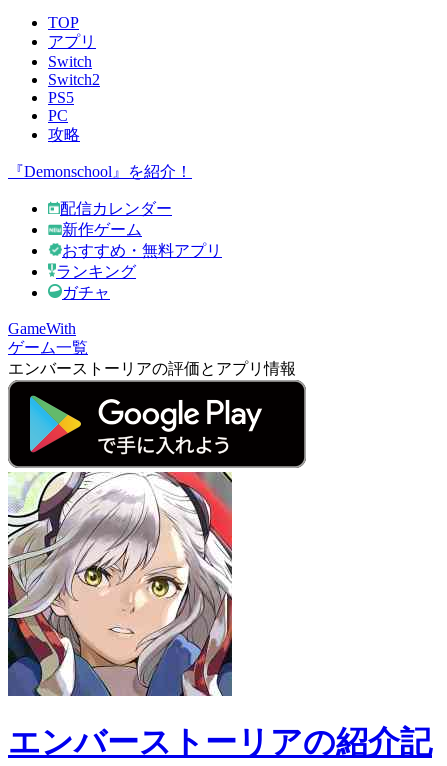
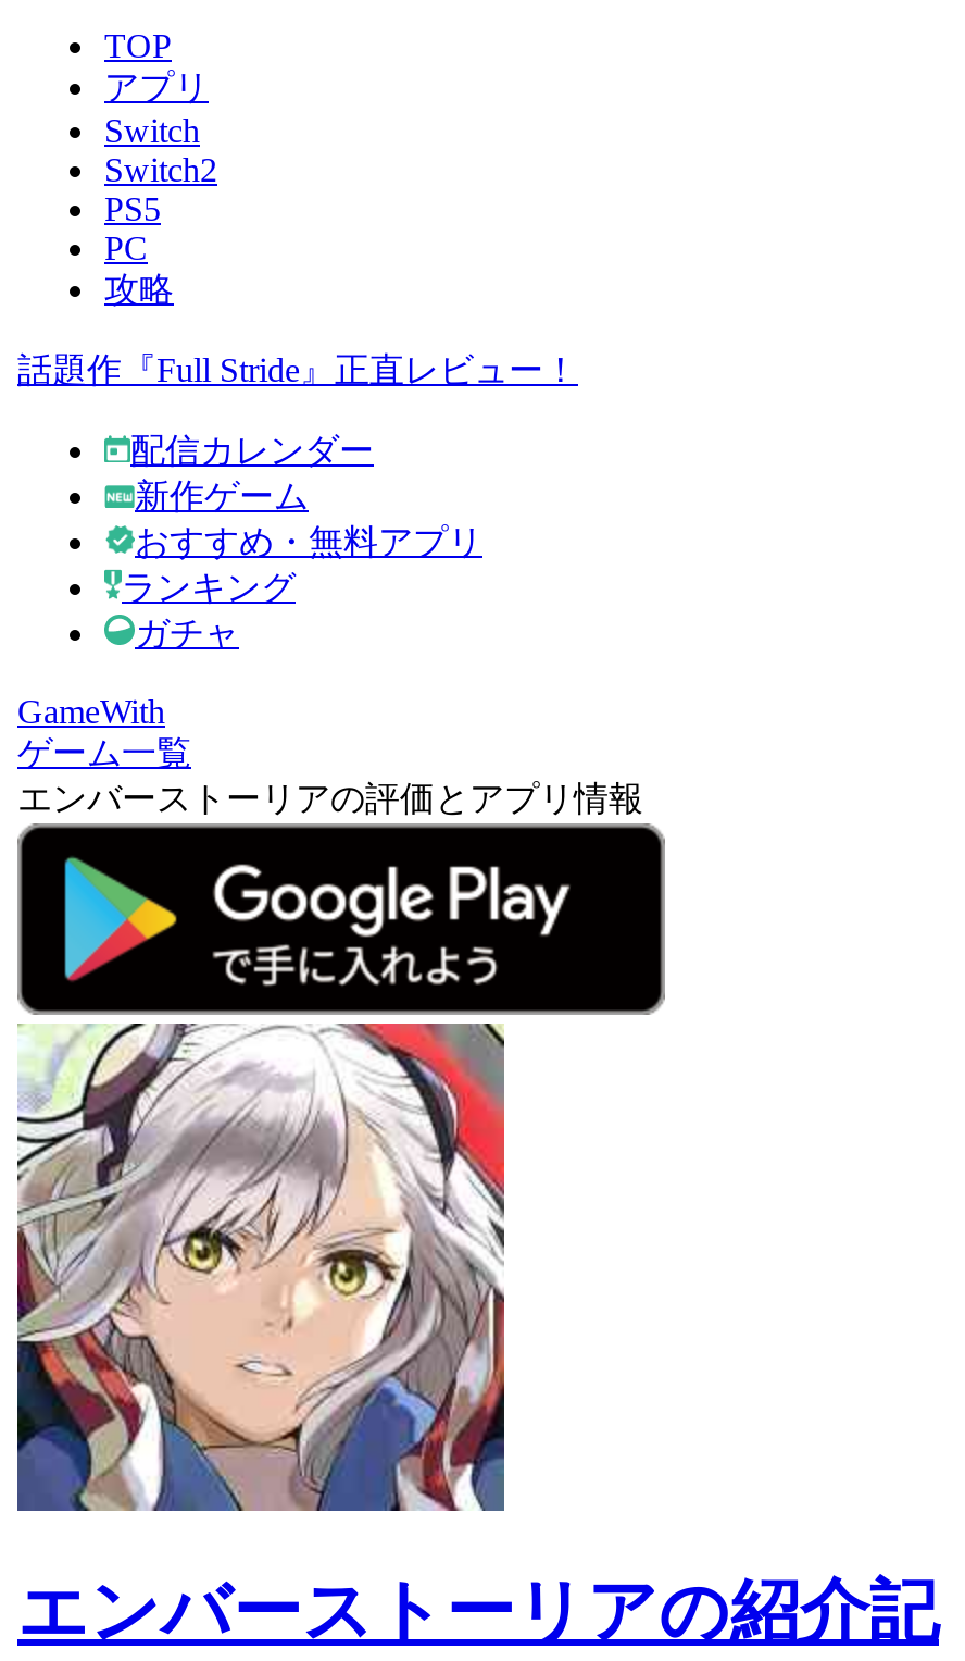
[8,163,192,180] 『Demonschool』を紹介！ -> [17,351,578,388] 話題作『Full Stride』正直レビュー！

